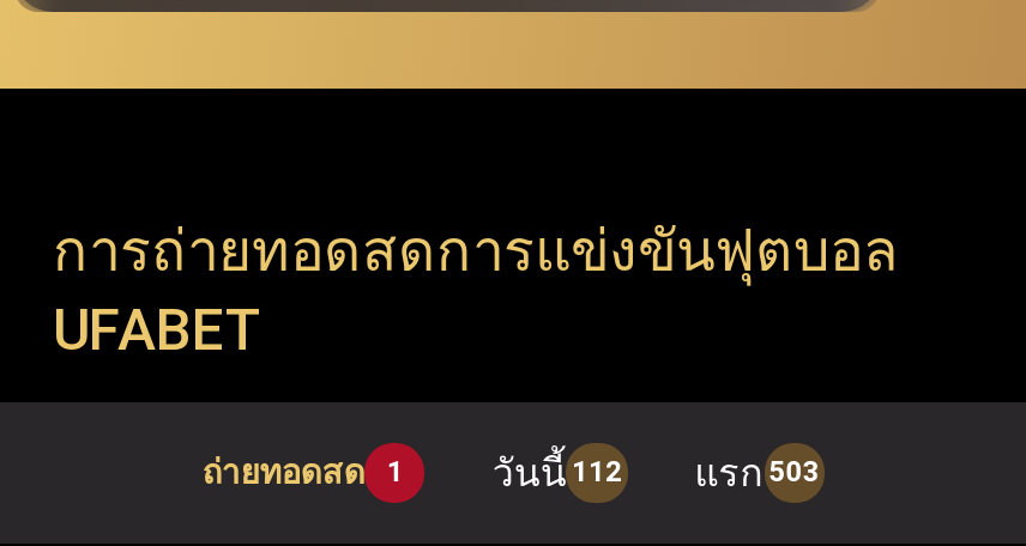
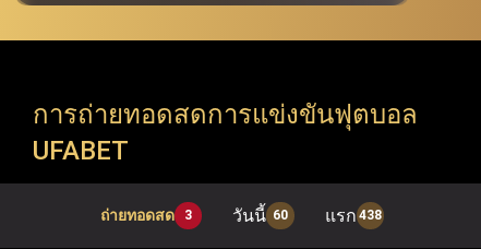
[387,450,819,495] 1 | วันนี้ 112 | แรก 503 -> [185,205,381,226] 3 | วันนี้ 60 | แรก 438

